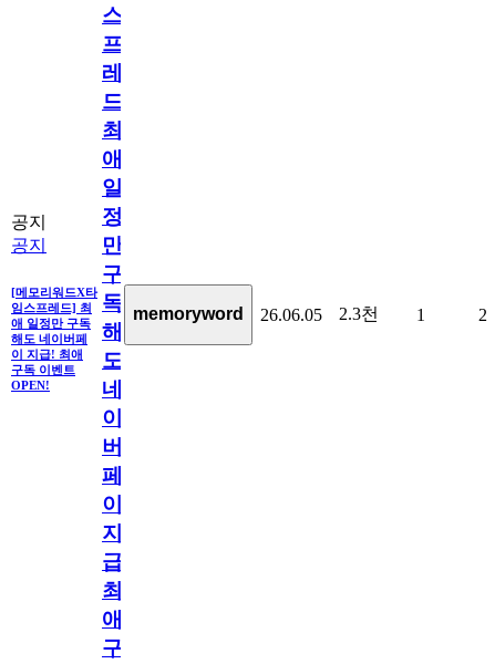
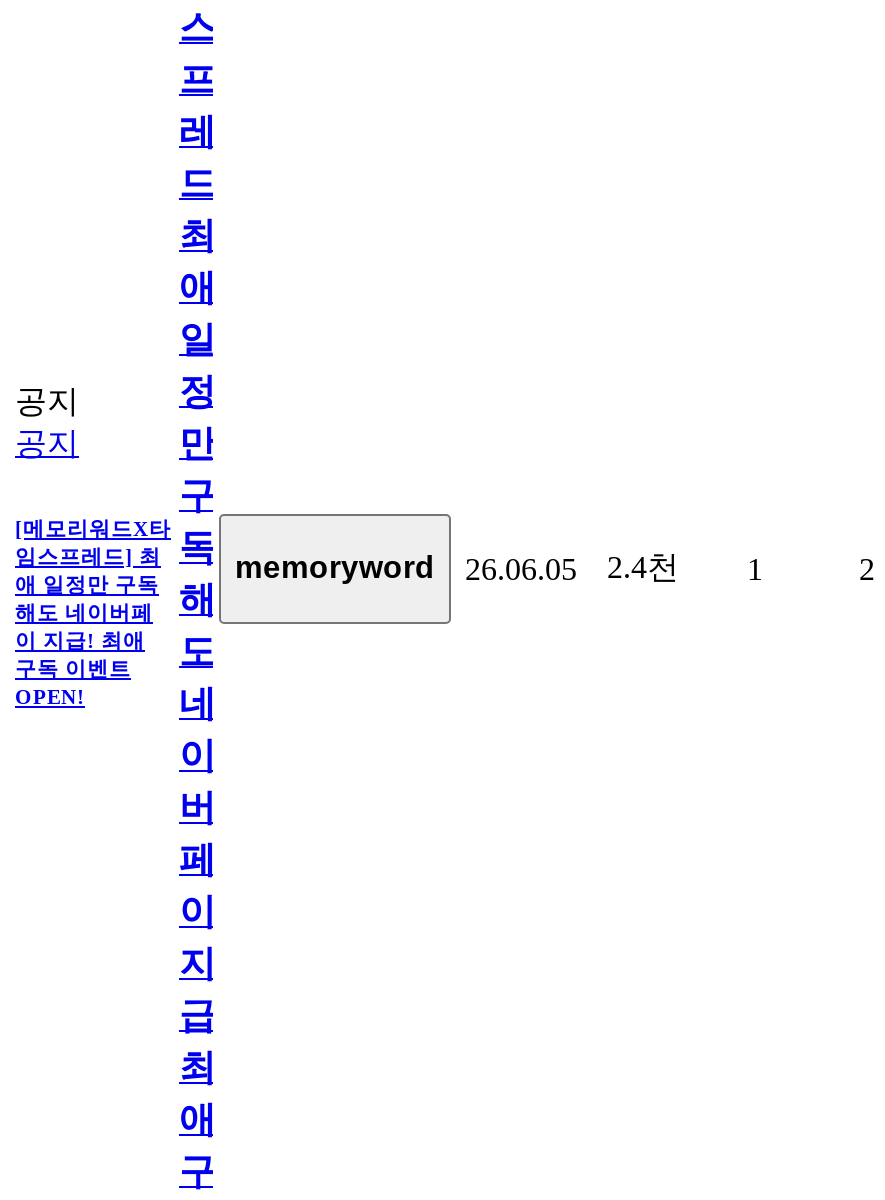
[11,285,425,324] [메모리워드X타 임스프레드] 최 독 memoryword 26.06.05 2.3천 1 -> [15,515,763,585] [메모리워드X타 임스프레드] 최 독 memoryword 26.06.05 2.4천 1

